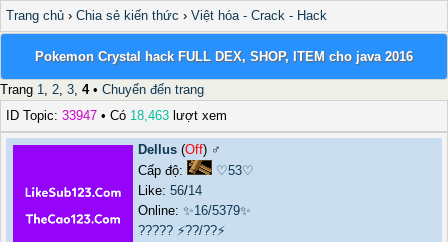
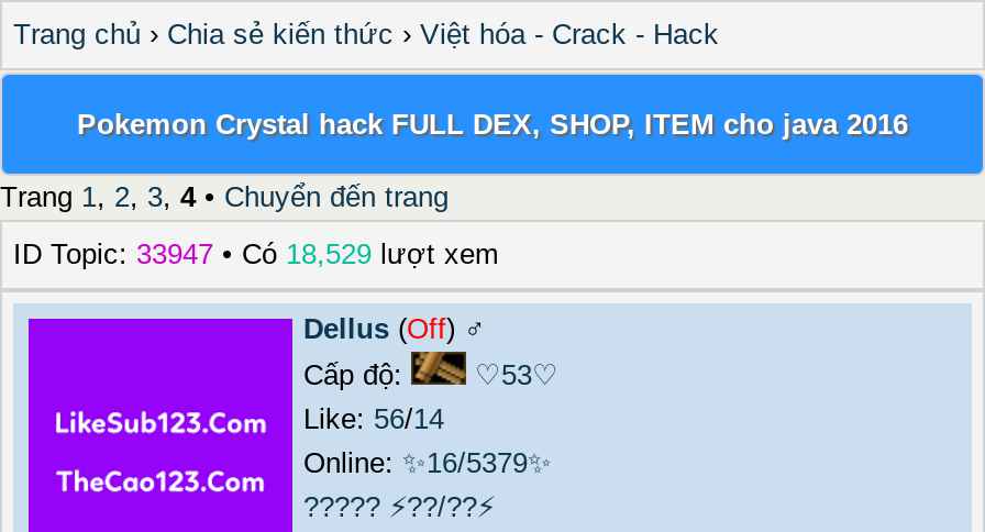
[6,108,227,123] ID Topic: 33947 • Có 18,463 lượt xem -> [13,238,499,271] ID Topic: 33947 • Có 18,529 lượt xem

